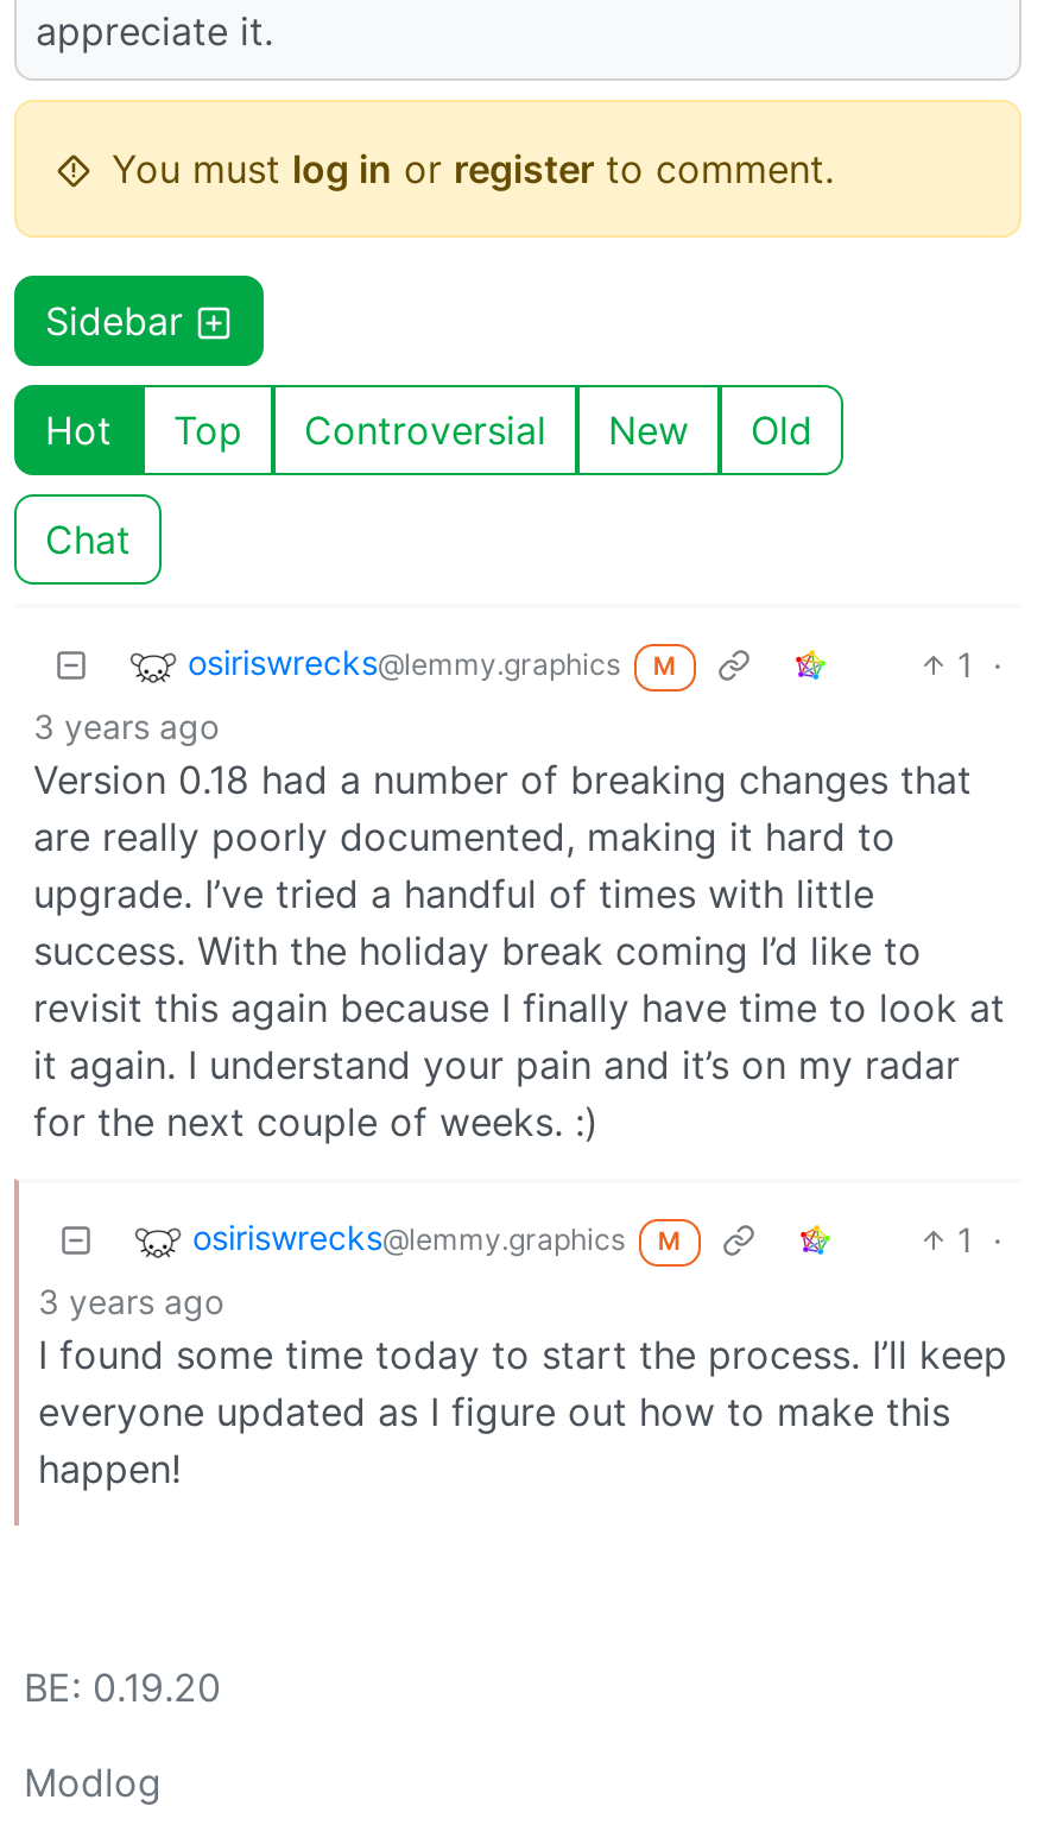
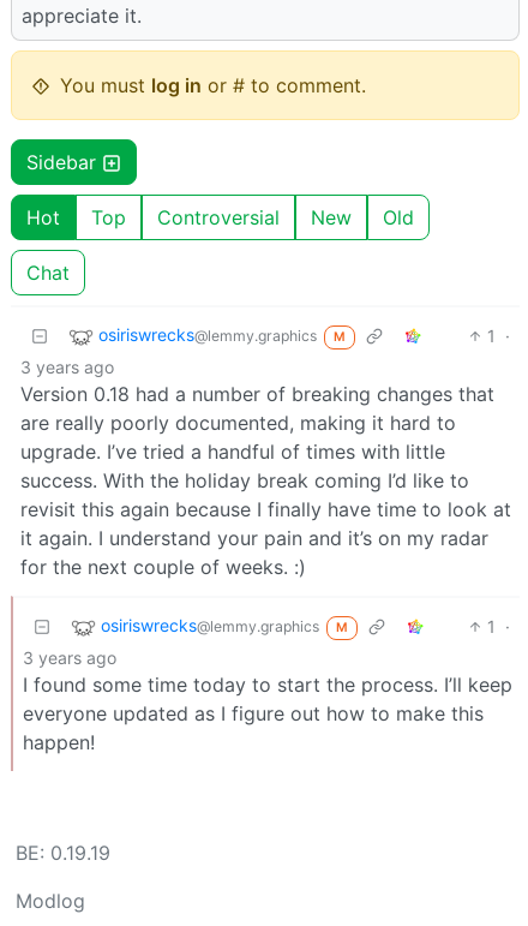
[112,145,834,192] You must log in or register to comment. -> [60,73,366,97] You must log in or # to comment.
[24,1663,221,1711] BE: 0.19.20 -> [16,841,110,865] BE: 0.19.19

